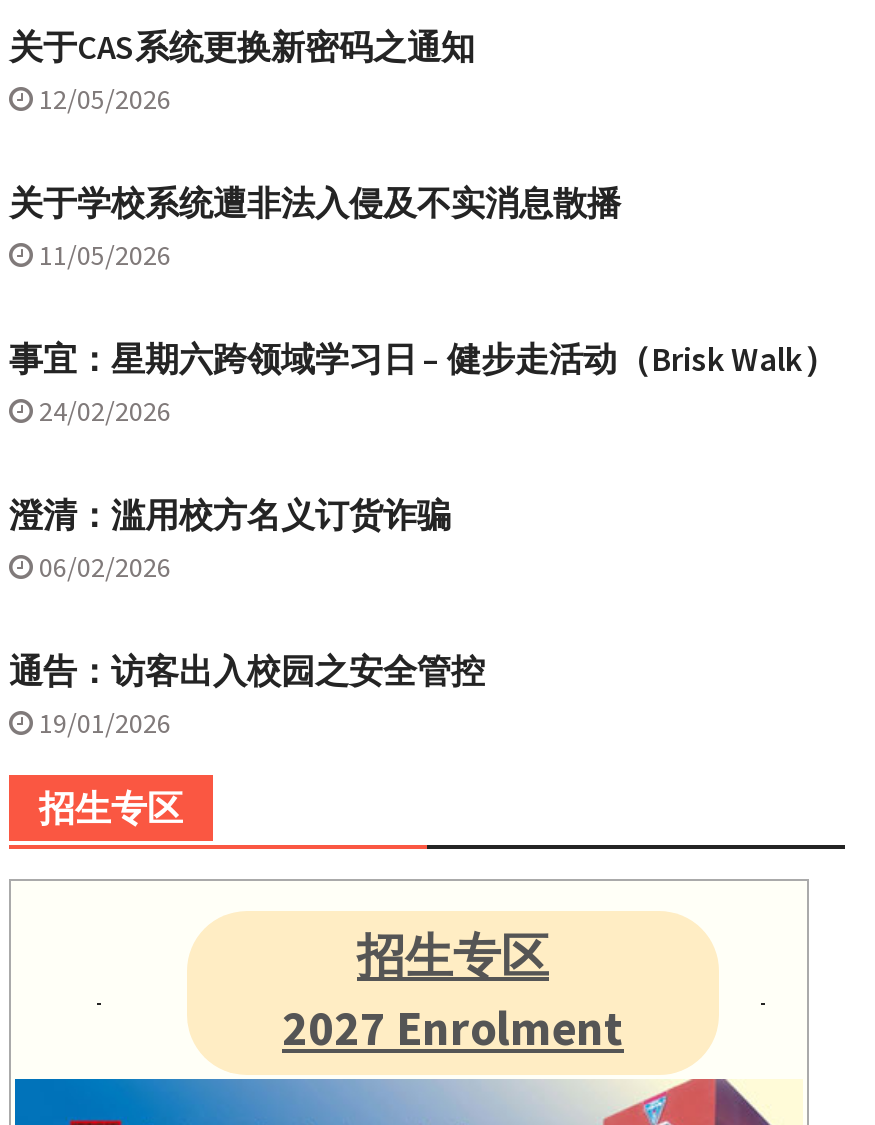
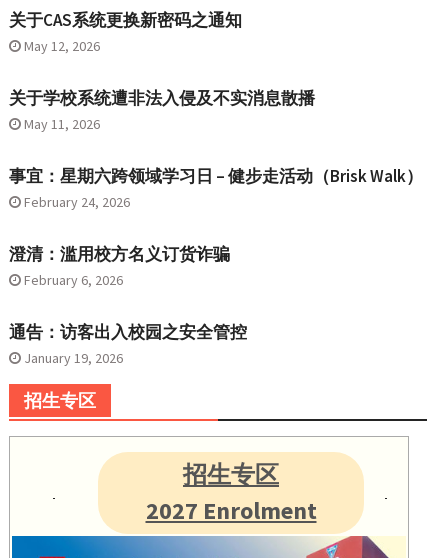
[39,82,171,118] 12/05/2026 -> [24,36,100,54] May 12, 2026
[39,238,171,274] 11/05/2026 -> [24,114,100,132] May 11, 2026
[39,394,171,430] 24/02/2026 -> [24,192,130,210] February 24, 2026
[39,550,171,586] 06/02/2026 -> [24,270,123,288] February 6, 2026
[39,706,171,742] 19/01/2026 -> [24,348,123,366] January 19, 2026

